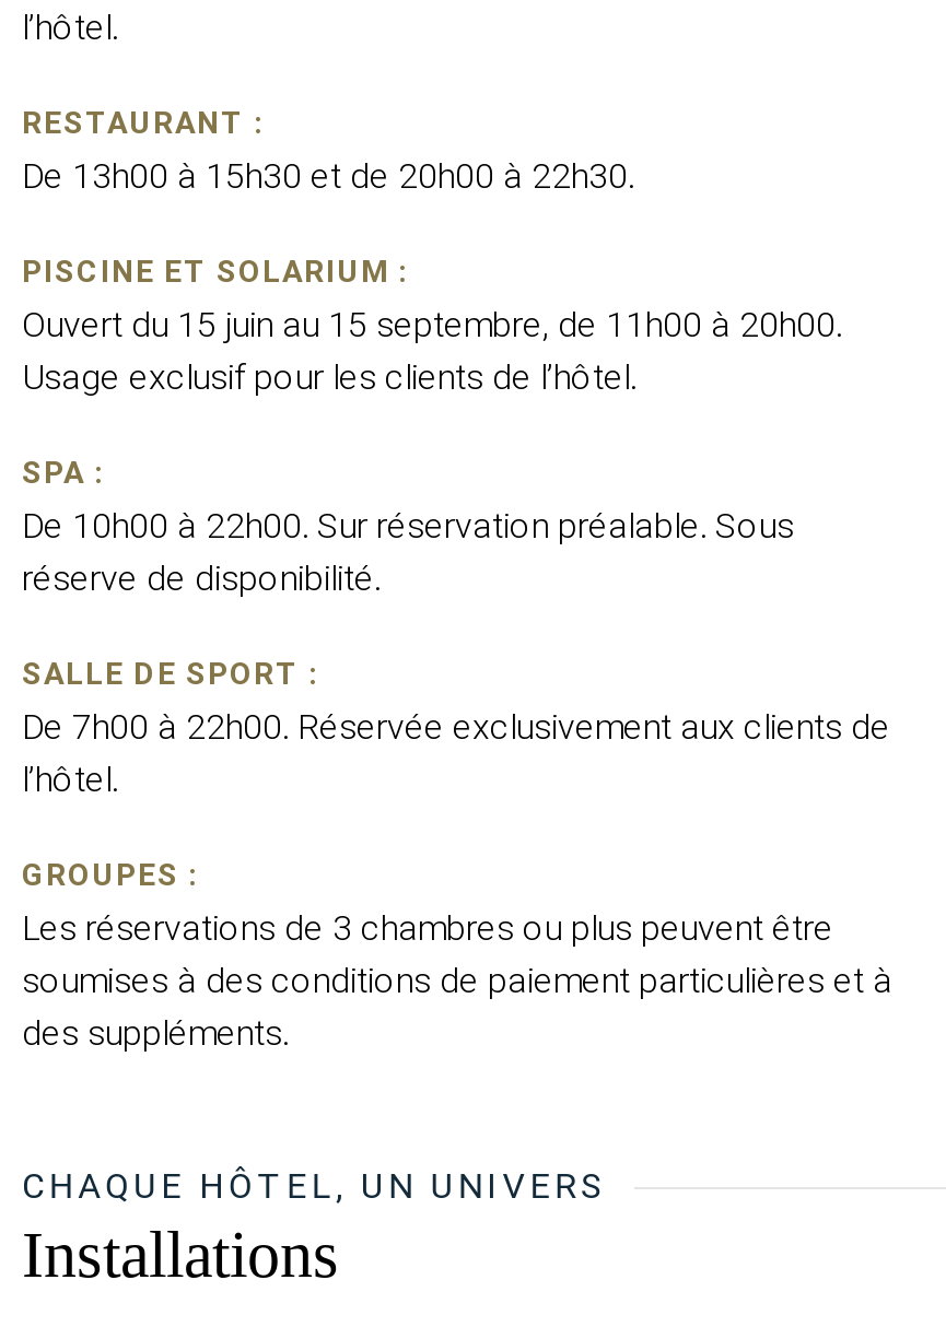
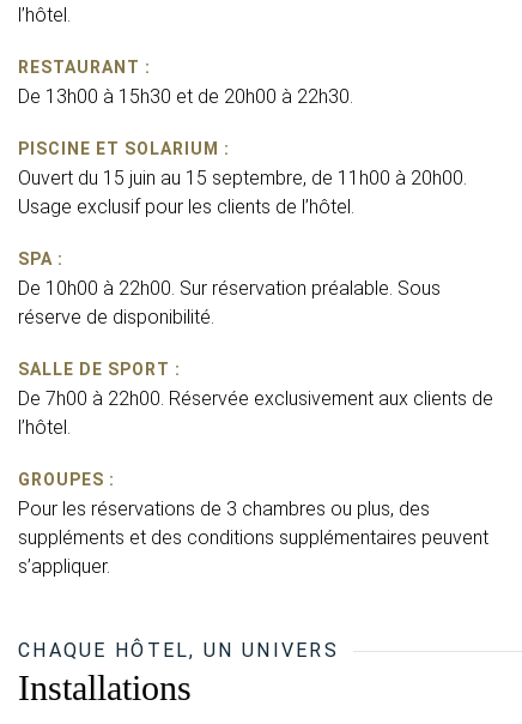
[22,907,892,1054] Les réservations de 3 chambres ou plus peuvent être | soumises à des conditions de paiement particulières et à | des suppléments. -> [18,497,488,578] Pour les réservations de 3 chambres ou plus, des | suppléments et des conditions supplémentaires peuvent | s’appliquer.

